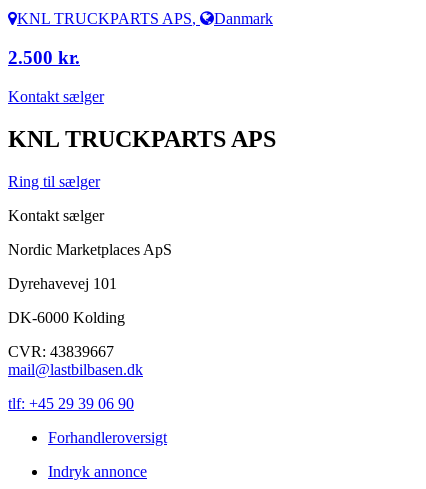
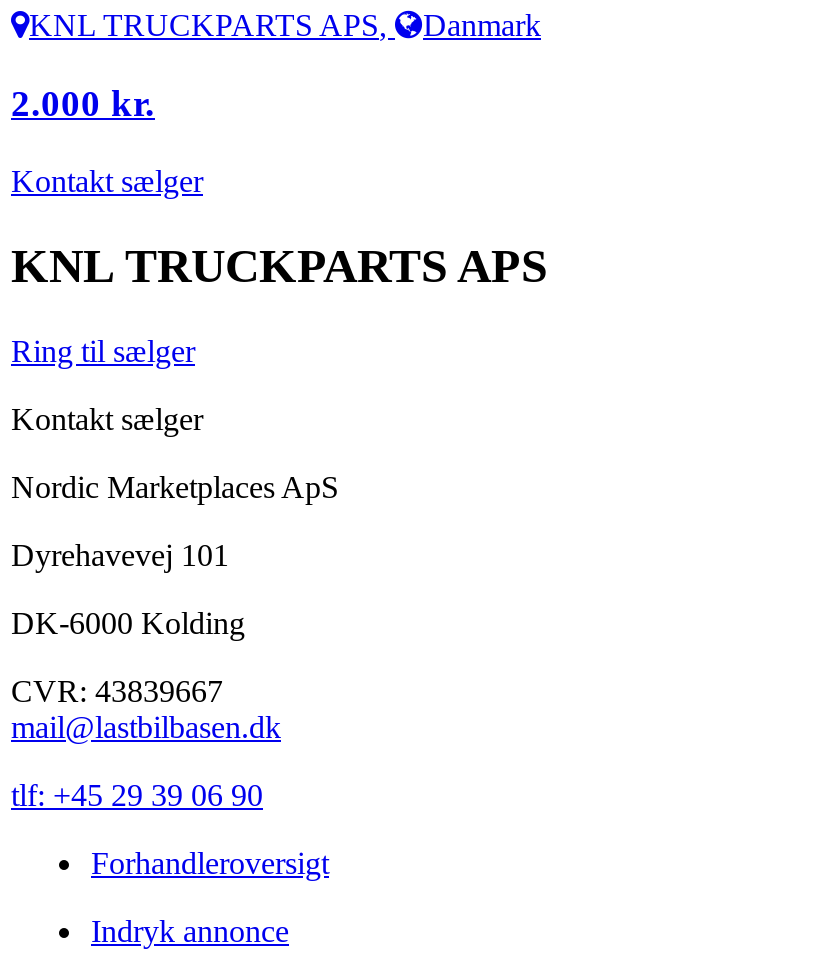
[8,47,80,68] 2.500 kr. -> [11,82,155,124] 2.000 kr.

